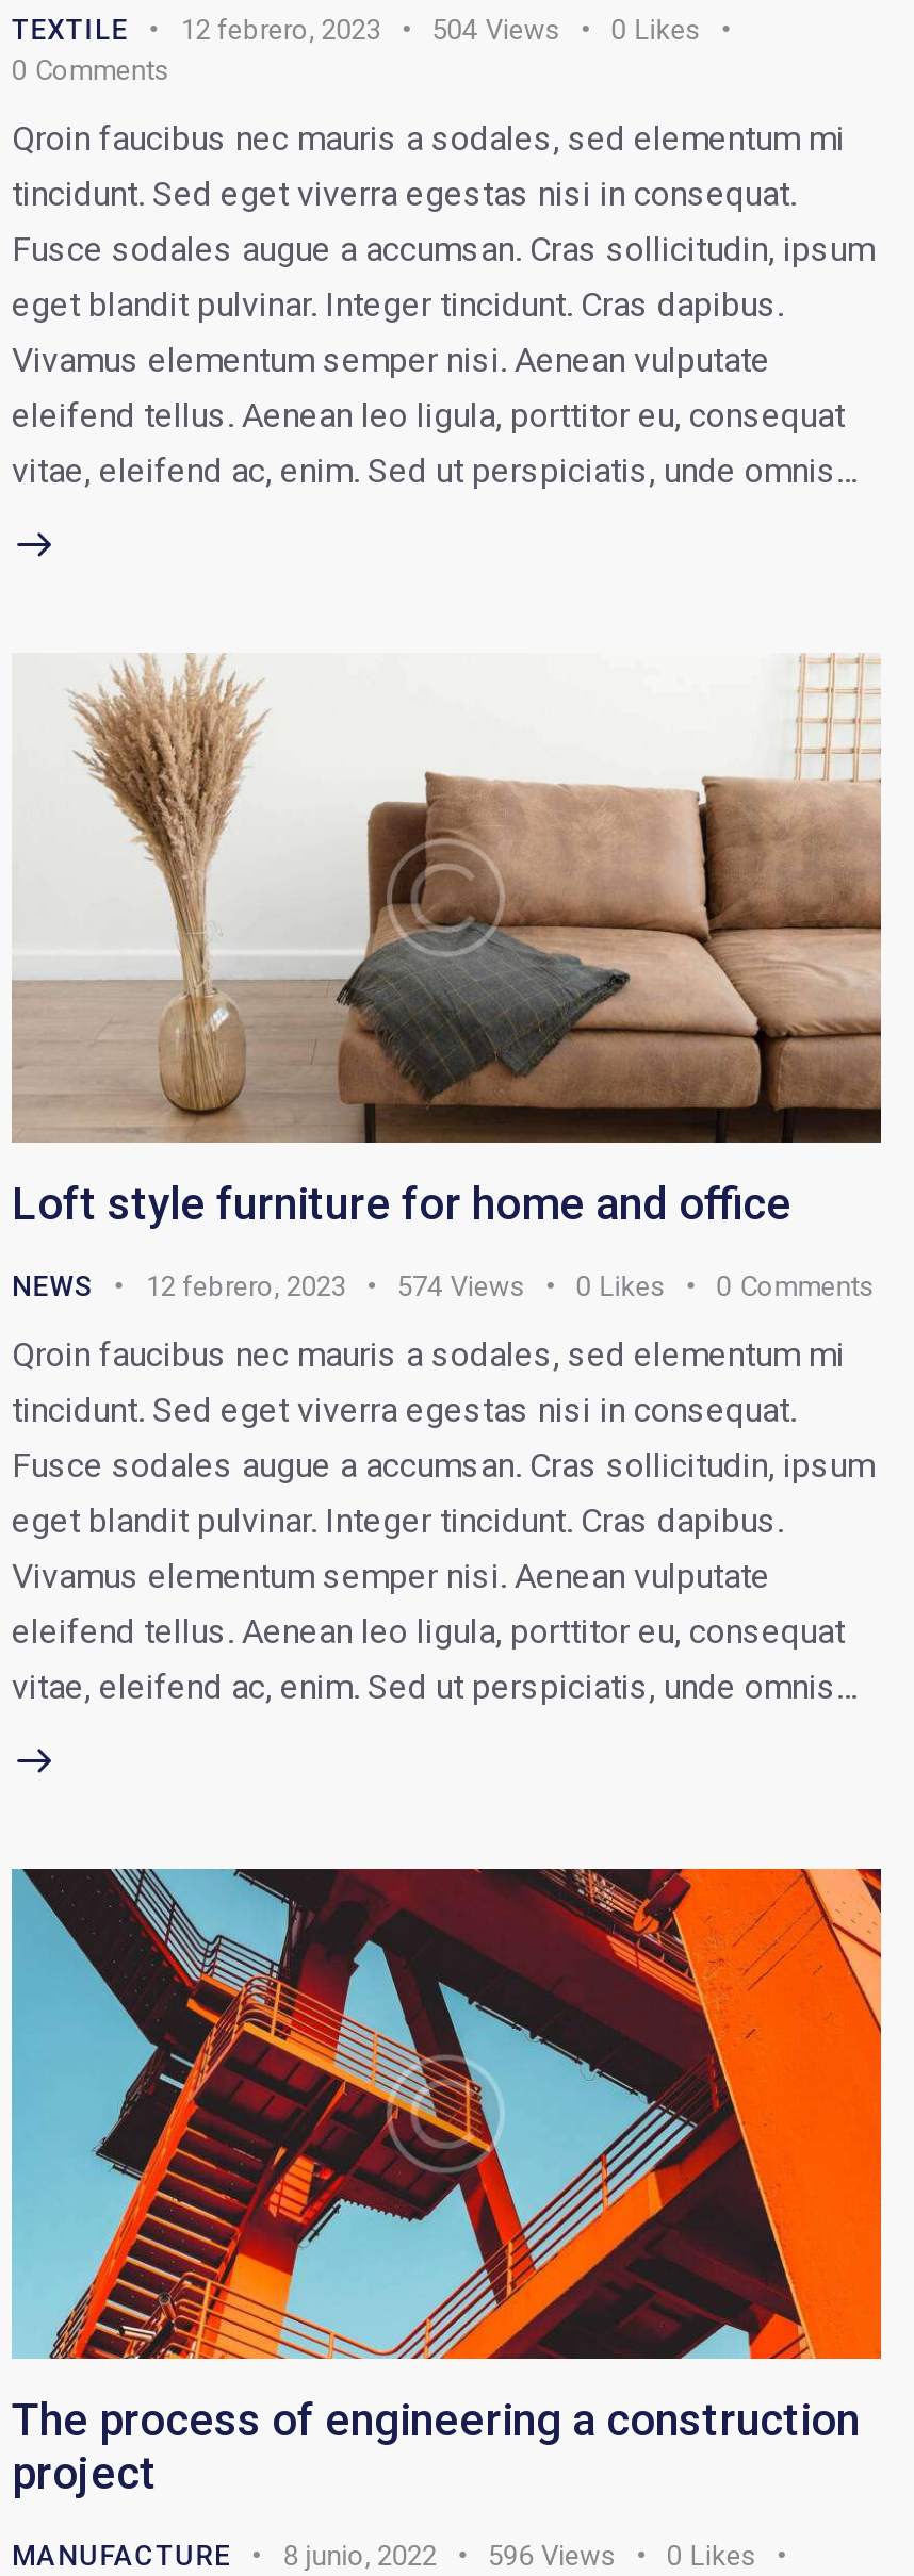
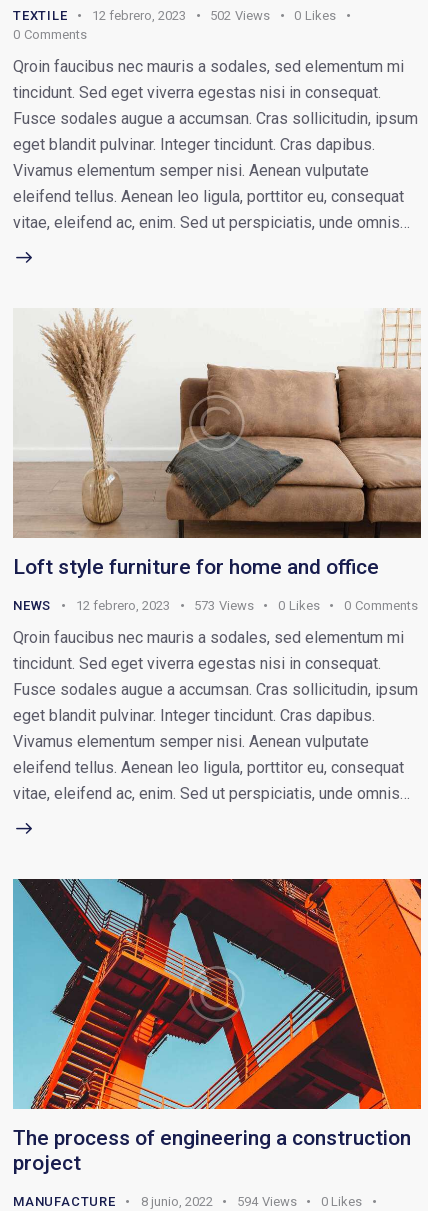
[12,15,700,47] TEXTILE 12 febrero, 2023 504 Views 0 Likes -> [13,8,336,23] TEXTILE 12 febrero, 2023 502 Views 0 Likes
[12,1271,874,1303] NEWS 12 febrero, 2023 574 Views 0 Likes 0 Comments -> [13,598,418,613] NEWS 12 febrero, 2023 573 Views 0 Likes 0 Comments
[12,2540,756,2572] MANUFACTURE 8 junio, 2022 596 Views 0 Likes -> [13,1194,362,1209] MANUFACTURE 8 junio, 2022 594 Views 0 Likes

